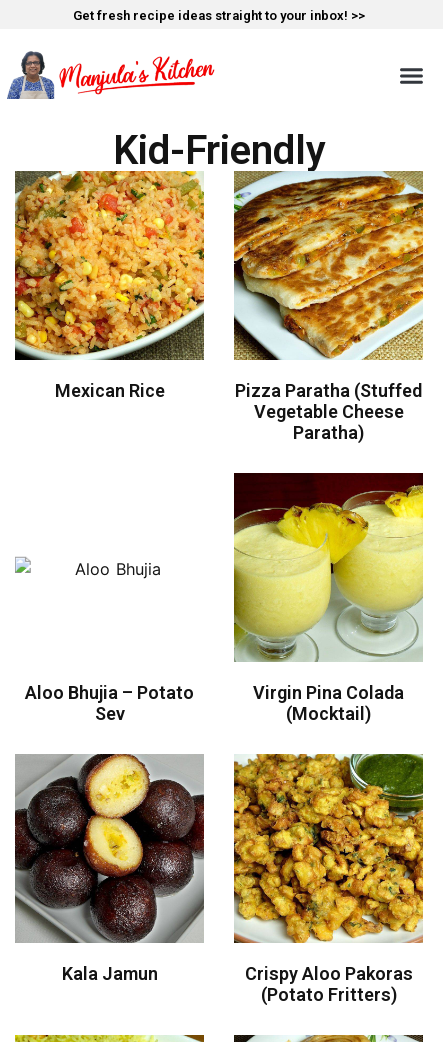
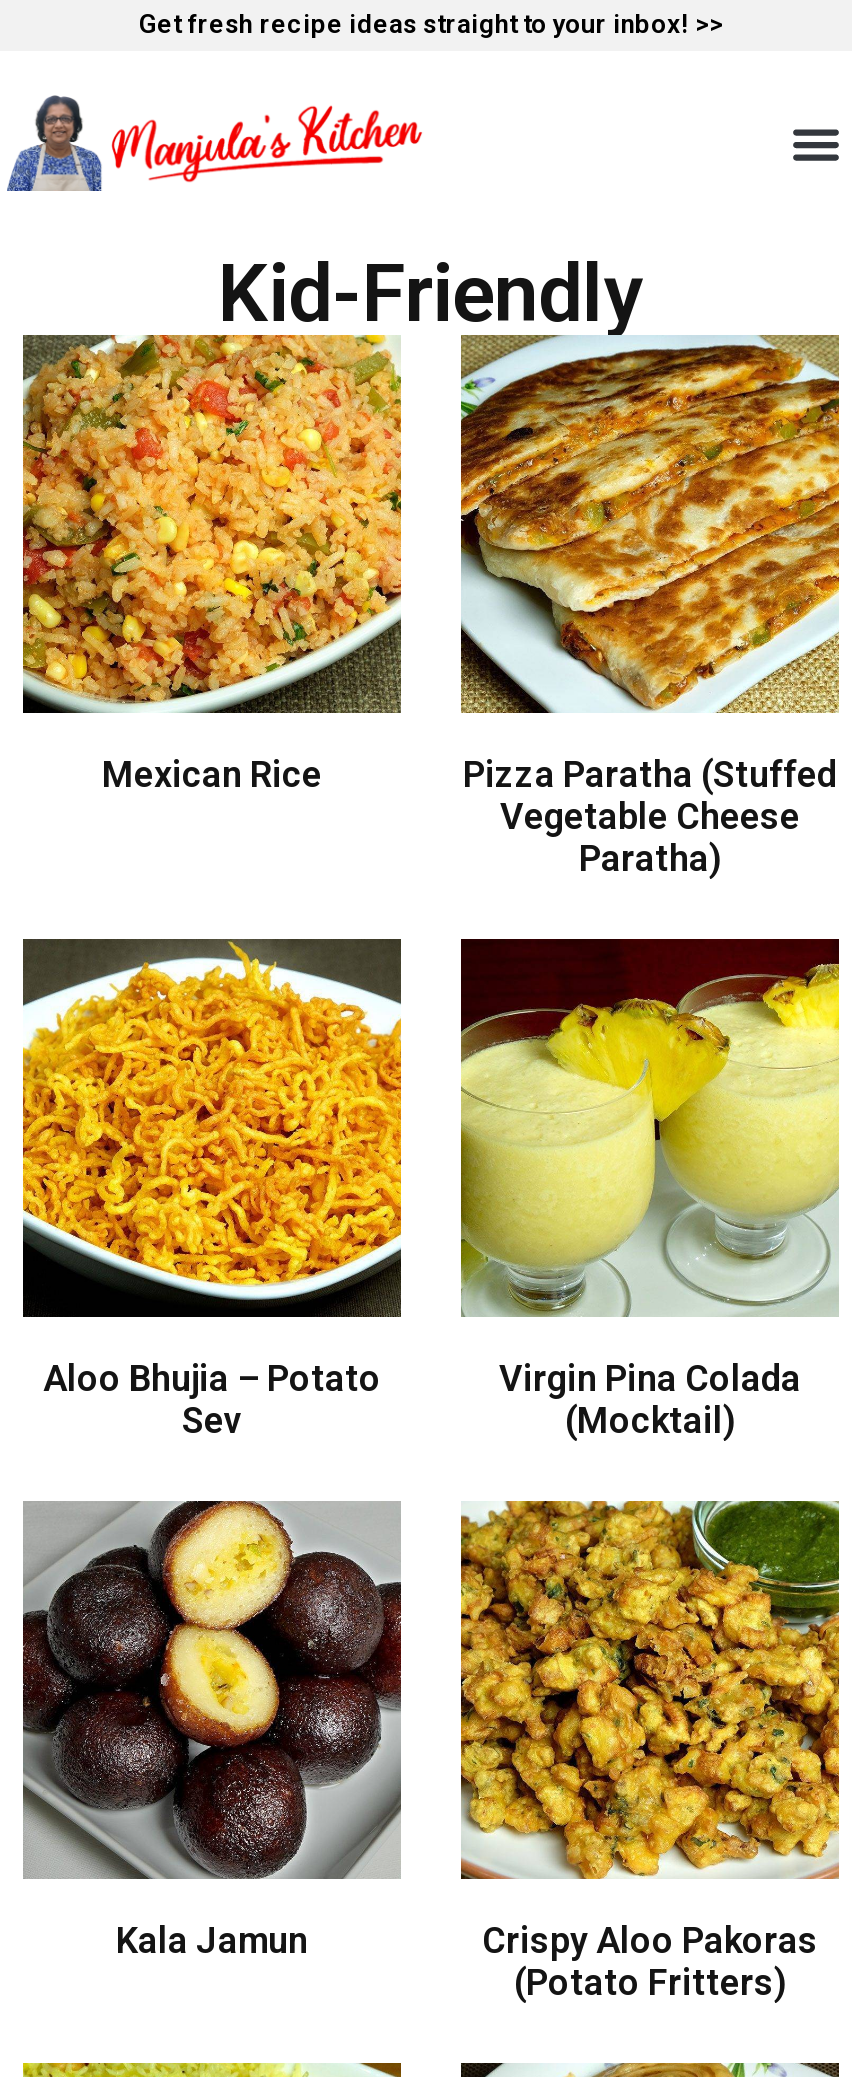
none -> [21,937,403,1319] [image]

